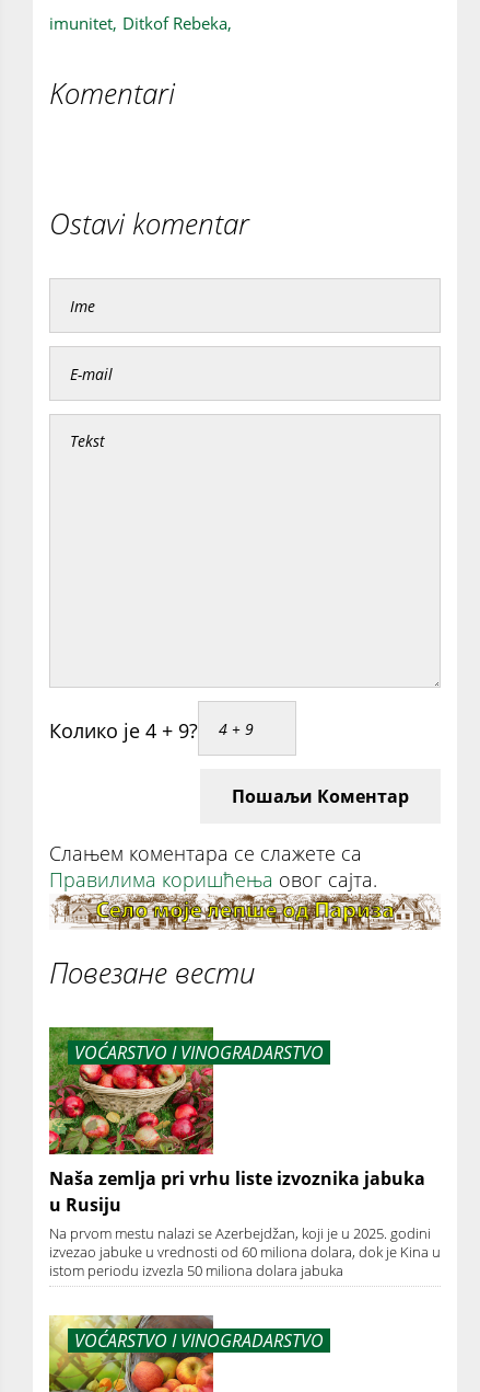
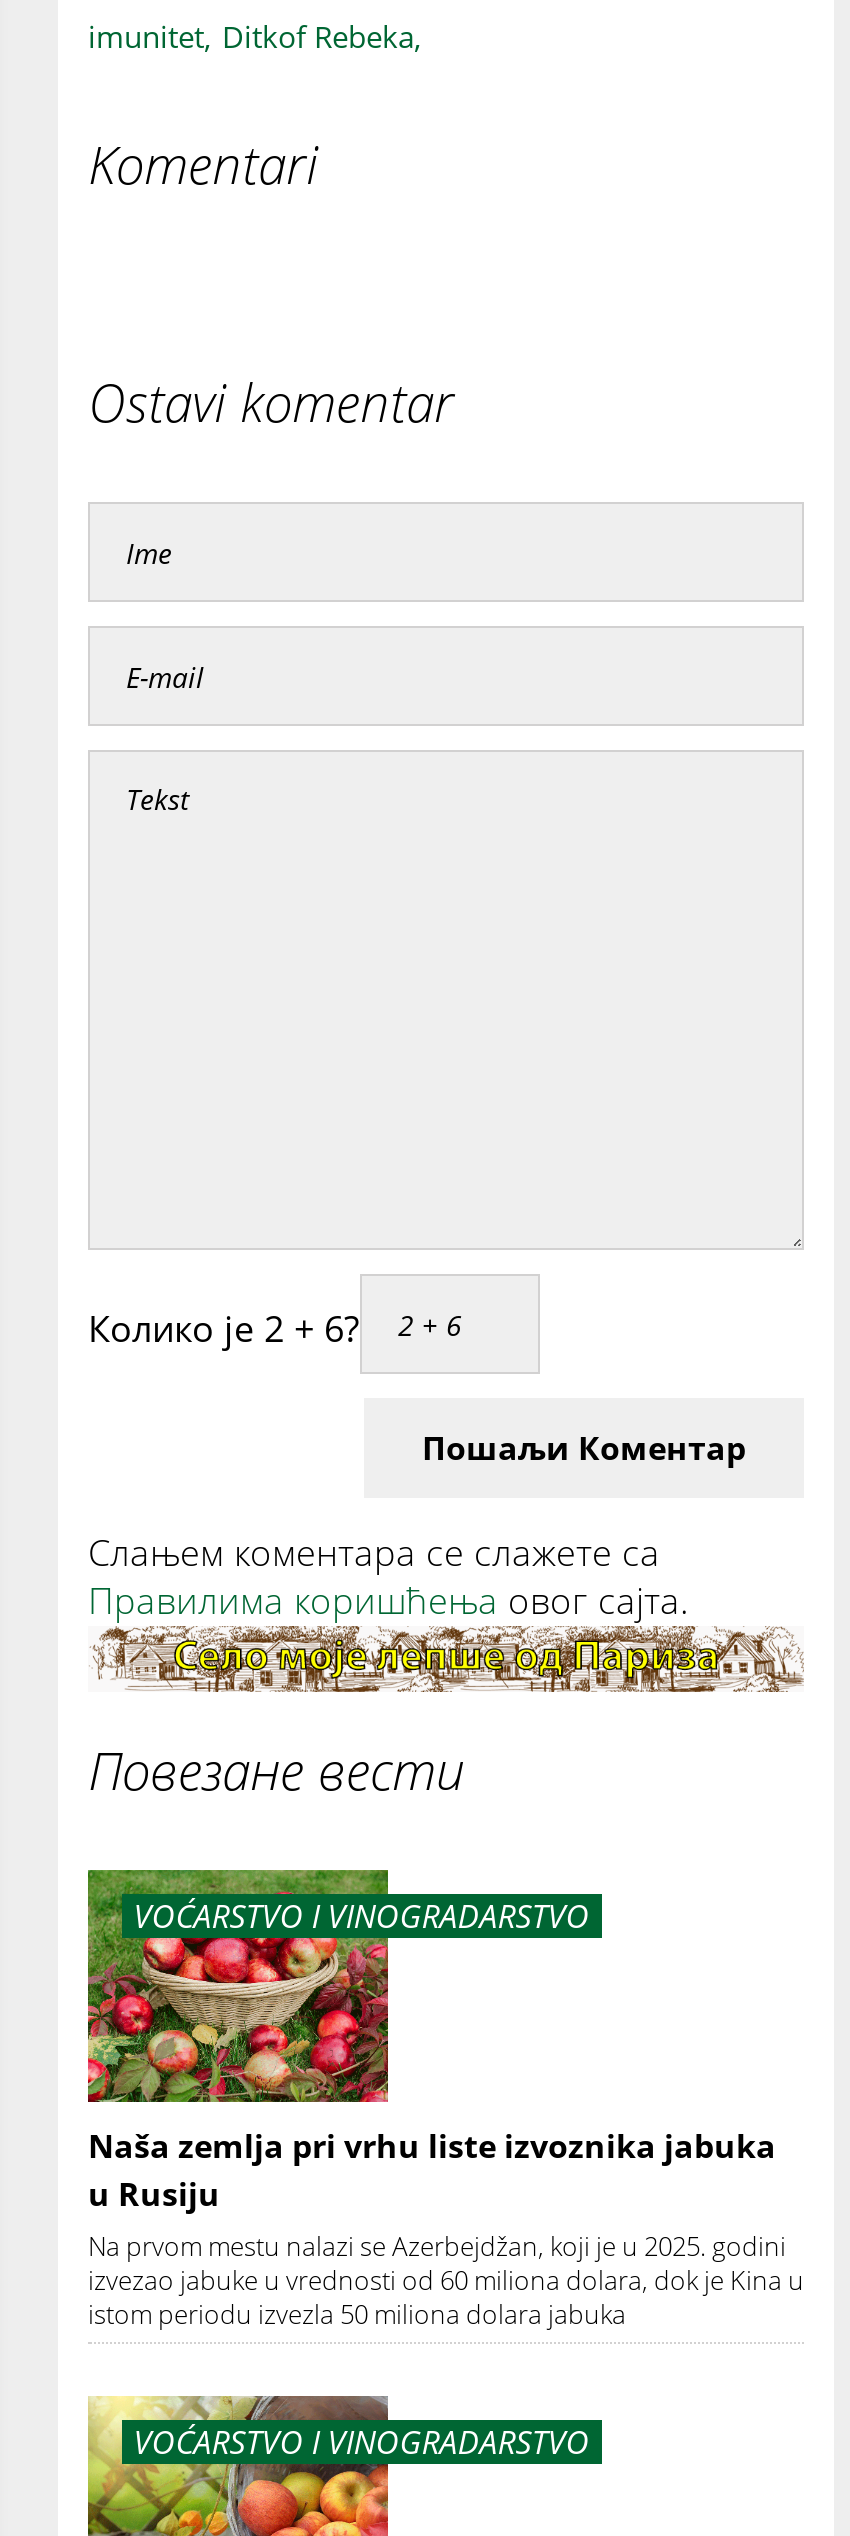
[49,718,198,744] Колико је 4 + 9? -> [88,1304,360,1352] Колико је 2 + 6?

